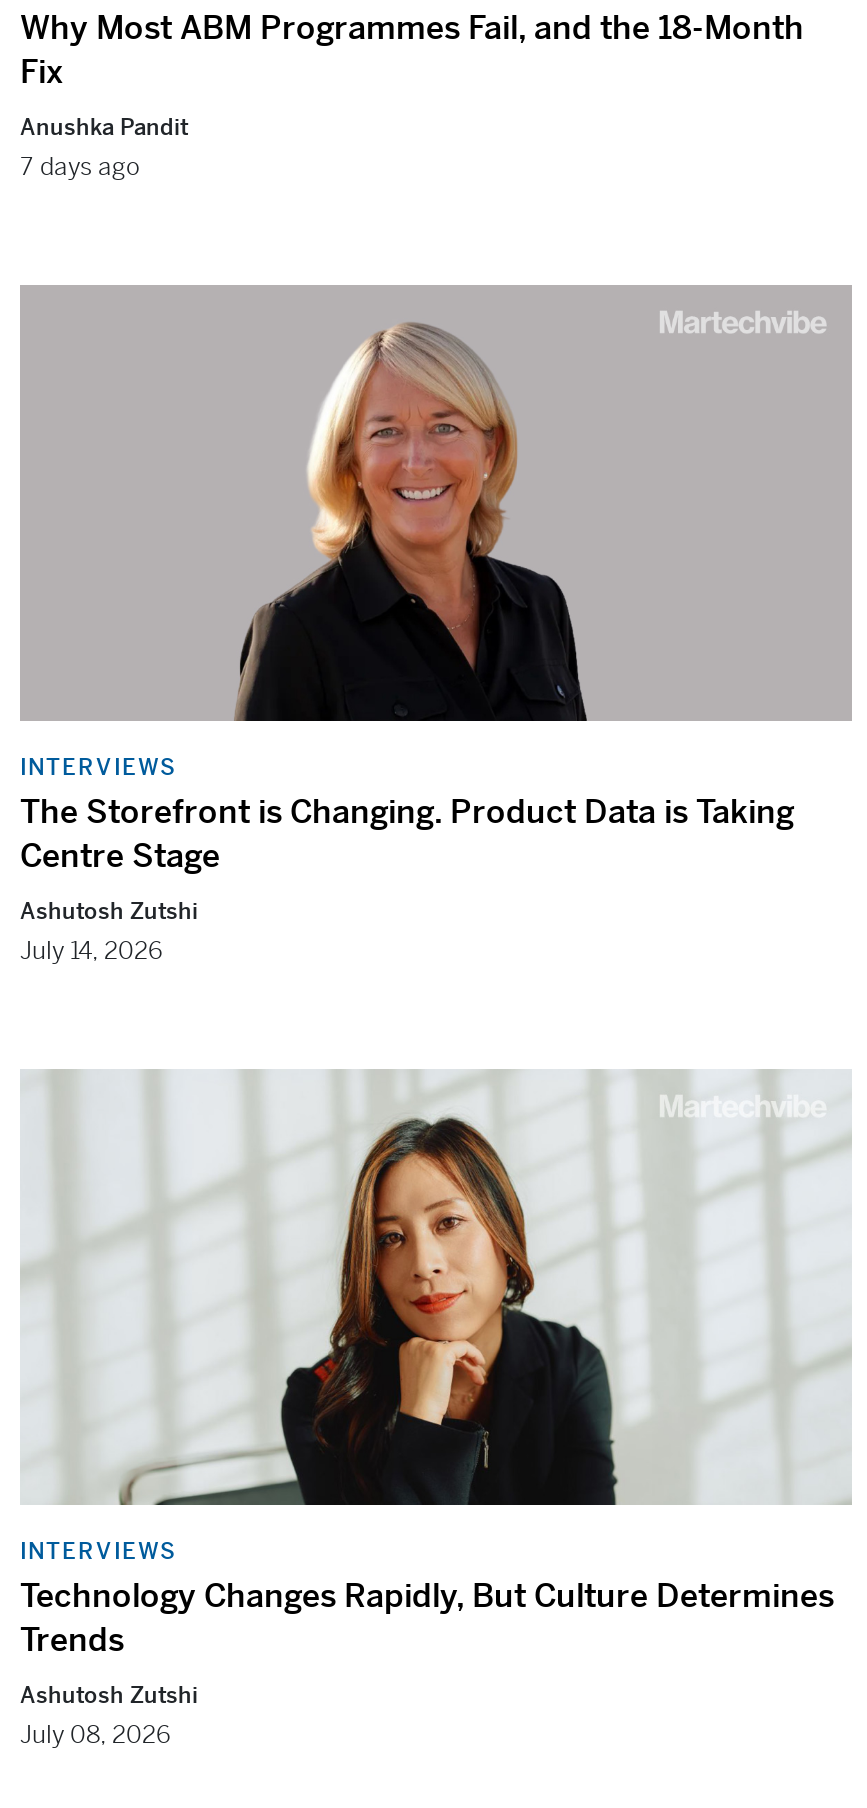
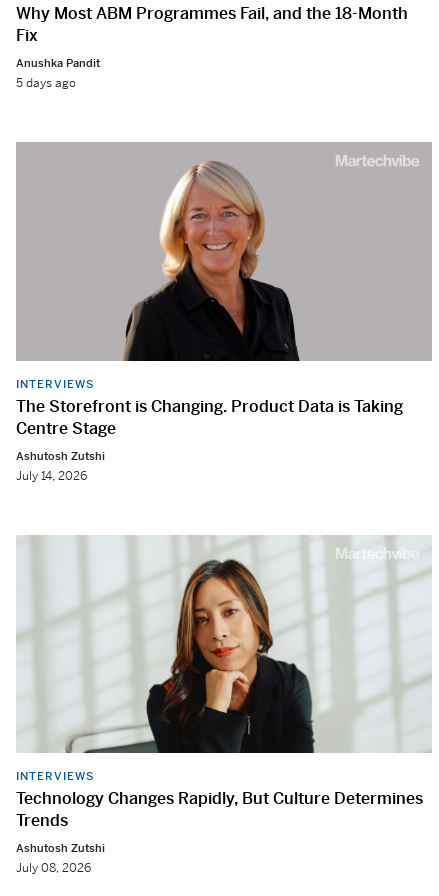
[20,150,140,182] 7 days ago -> [16,75,76,91] 5 days ago

